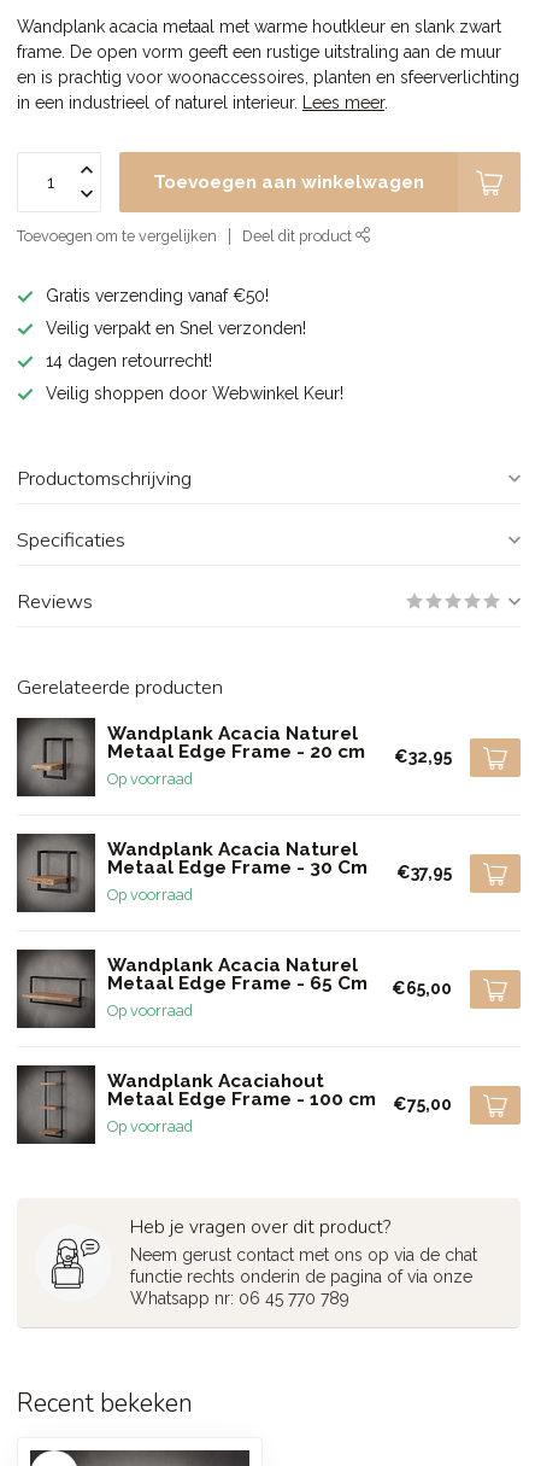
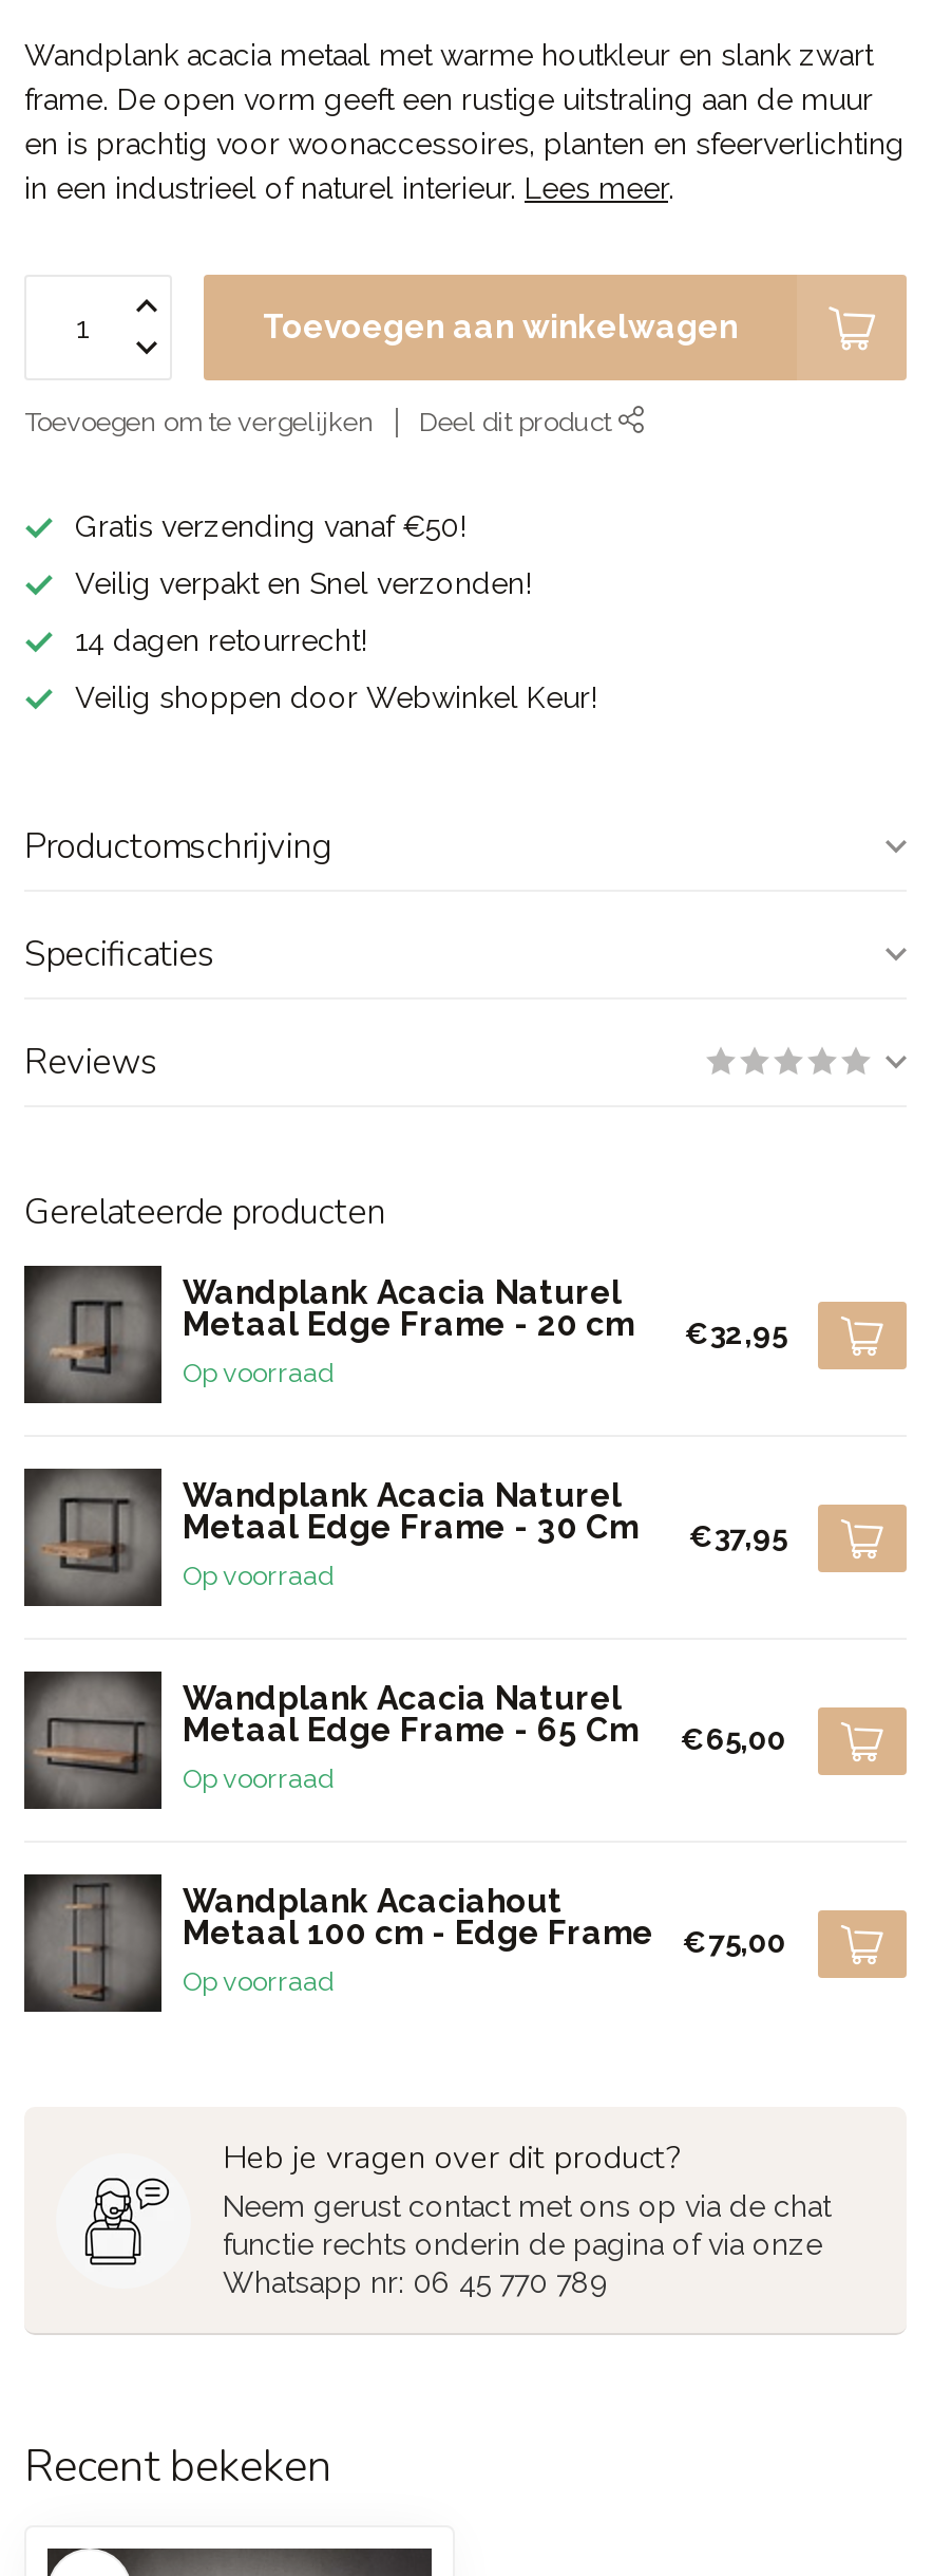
[107,1088,376,1109] Metaal Edge Frame - 100 cm -> [183,1914,653,1952] Metaal 100 cm - Edge Frame

